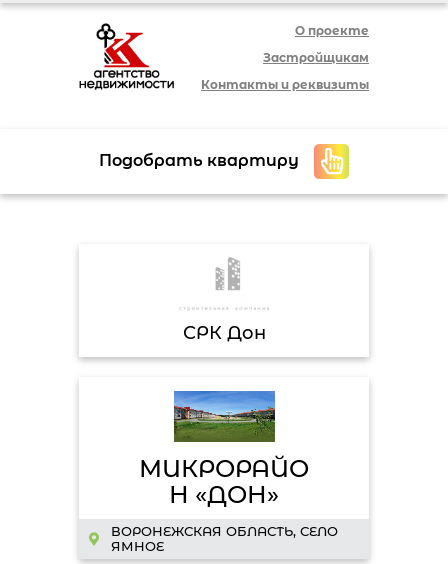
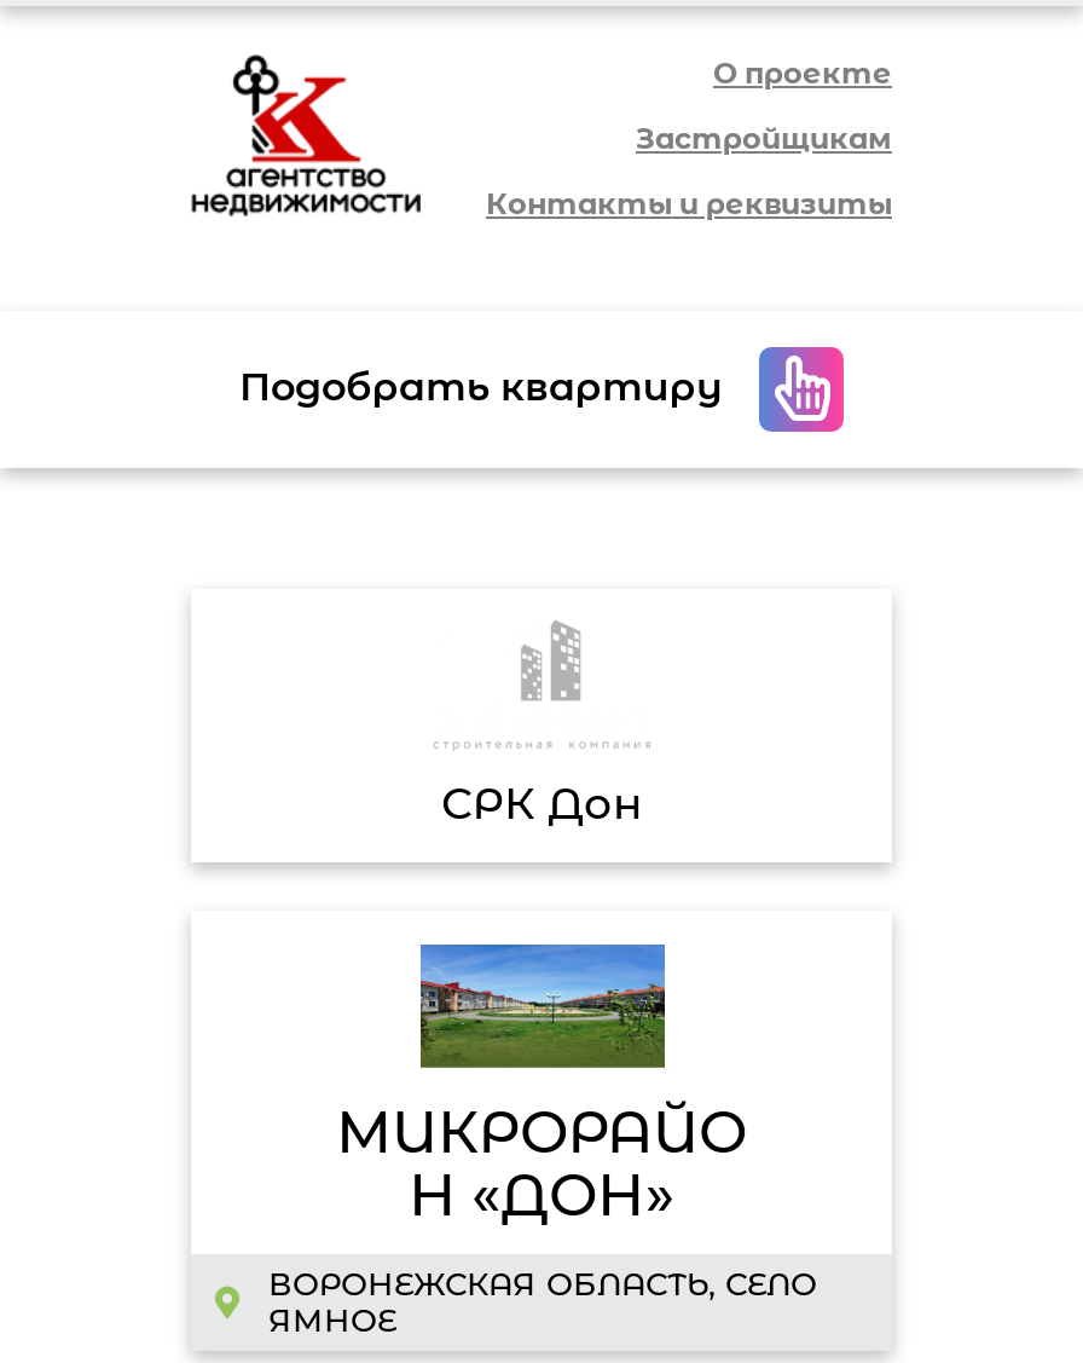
[313,143,350,180] [image] -> [757,345,846,434] [image]

